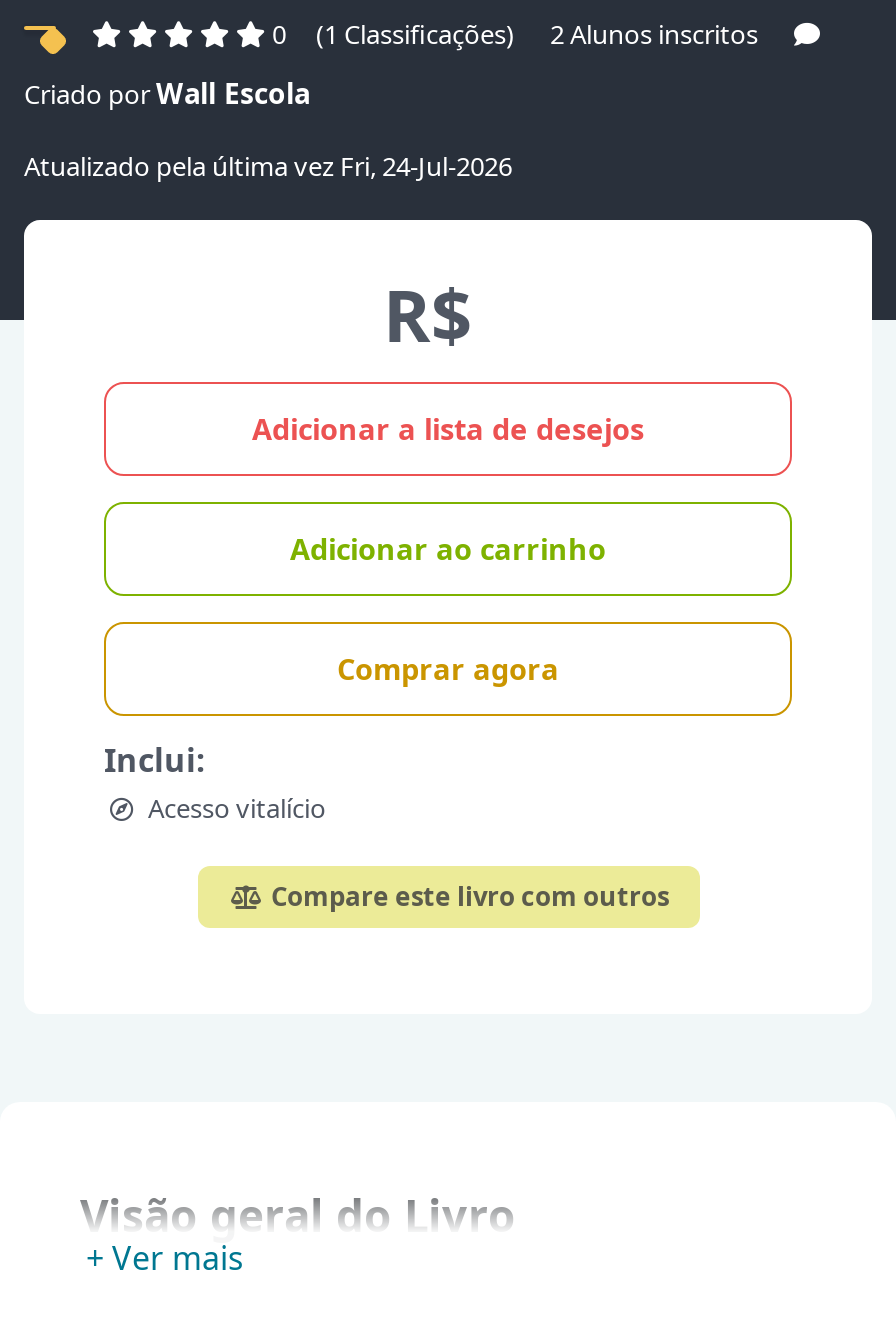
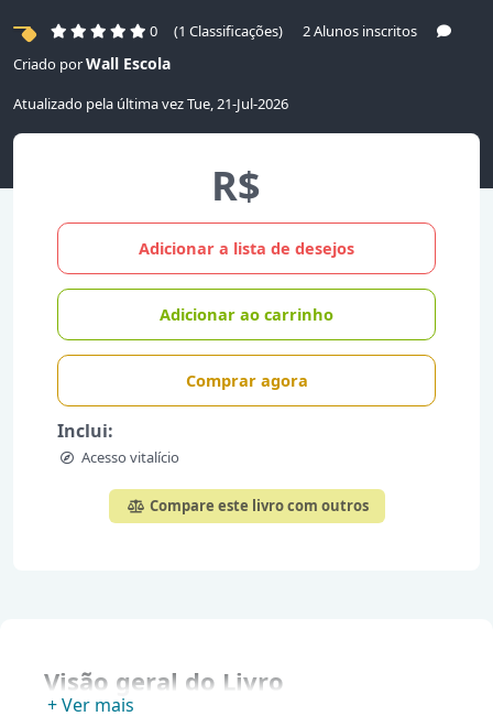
[24,148,512,184] Atualizado pela última vez Fri, 24-Jul-2026 -> [13,94,288,113] Atualizado pela última vez Tue, 21-Jul-2026

